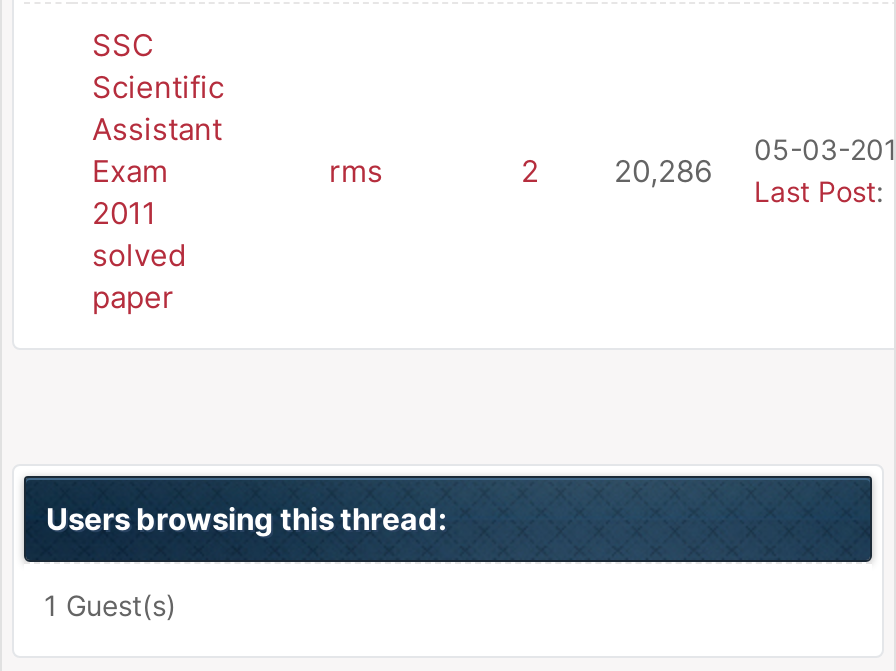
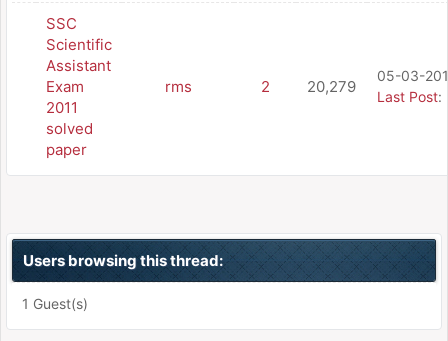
[521,152,712,190] 2 20,286 -> [260,77,356,96] 2 20,279

